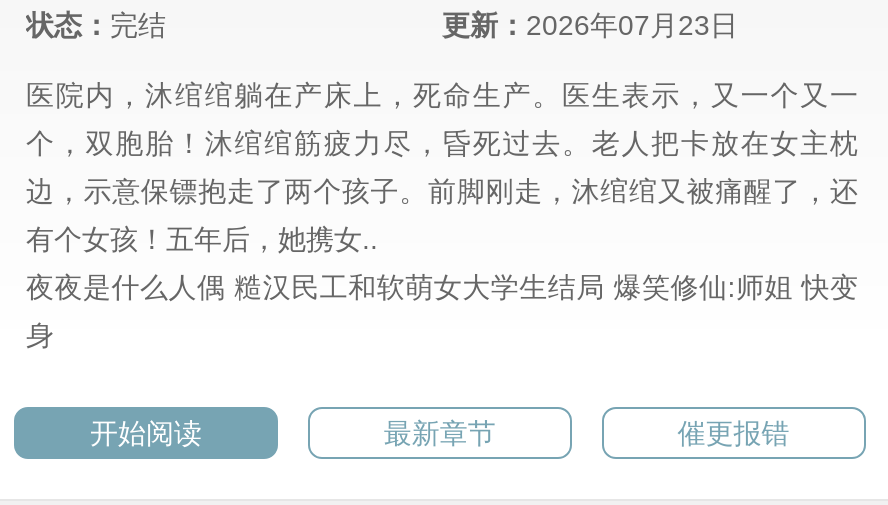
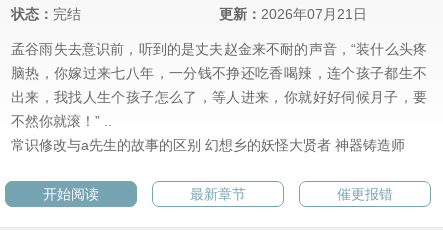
[26,10,858,352] 更新：2026年07月23日 | 医院内，沐绾绾躺在产床上，死命生产。医生表示，又一个又一 | 个，双胞胎！沐绾绾筋疲力尽，昏死过去。老人把卡放在女主枕 | 边，示意保镖抱走了两个孩子。前脚刚走，沐绾绾又被痛醒了，还 | 有个女孩！五年后，她携女.. | 夜夜是什么人偶 糙汉民工和软萌女大学生结局 爆笑修仙:师姐 快变 | 身 -> [11,6,427,153] 更新：2026年07月21日 | 孟谷雨失去意识前，听到的是丈夫赵金来不耐的声音，“装什么头疼 | 脑热，你嫁过来七八年，一分钱不挣还吃香喝辣，连个孩子都生不 | 出来，我找人生个孩子怎么了，等人进来，你就好好伺候月子，要 | 不然你就滚！” .. | 常识修改与a先生的故事的区别 幻想乡的妖怪大贤者 神器铸造师

